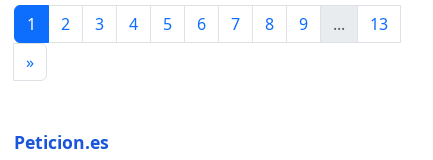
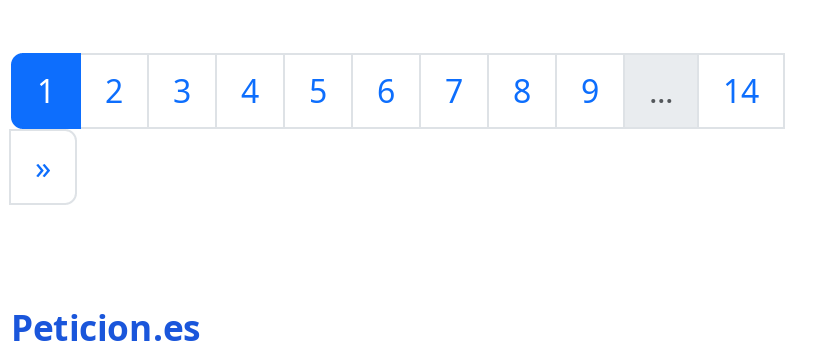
[370,13,388,35] 13 -> [723,69,759,113] 14

